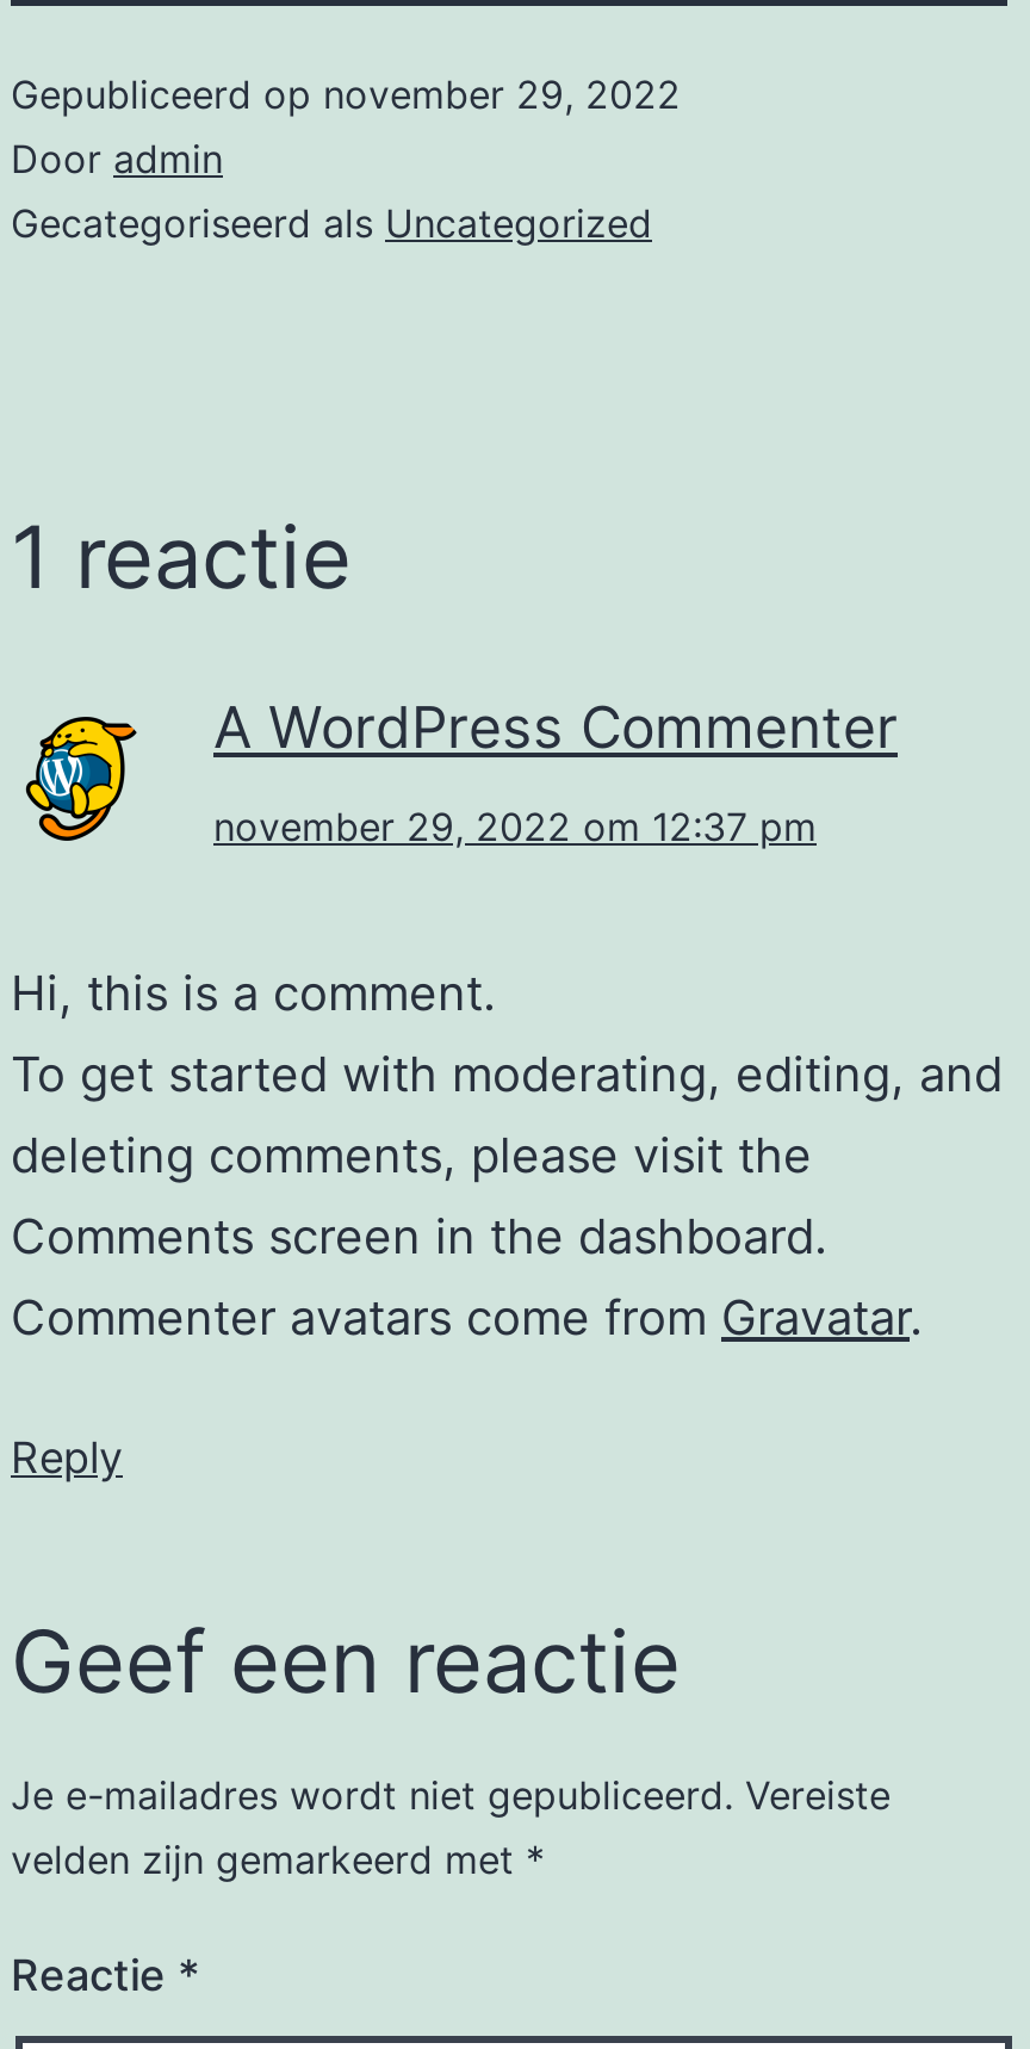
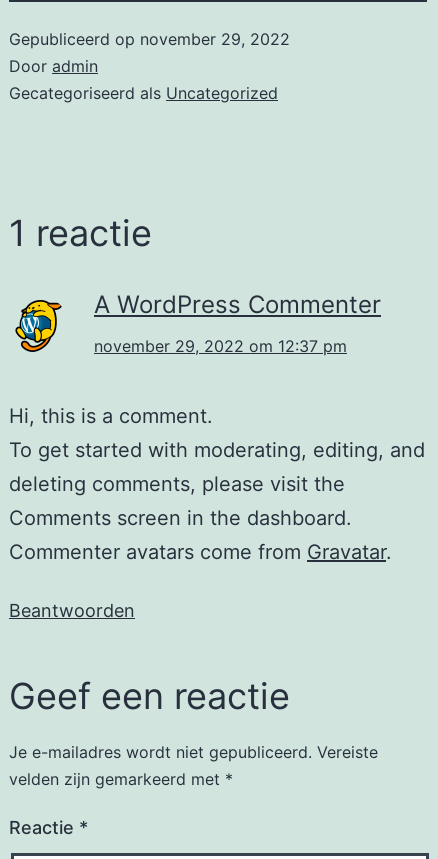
[11,1431,123,1481] Reply -> [9,599,135,620] Beantwoorden

